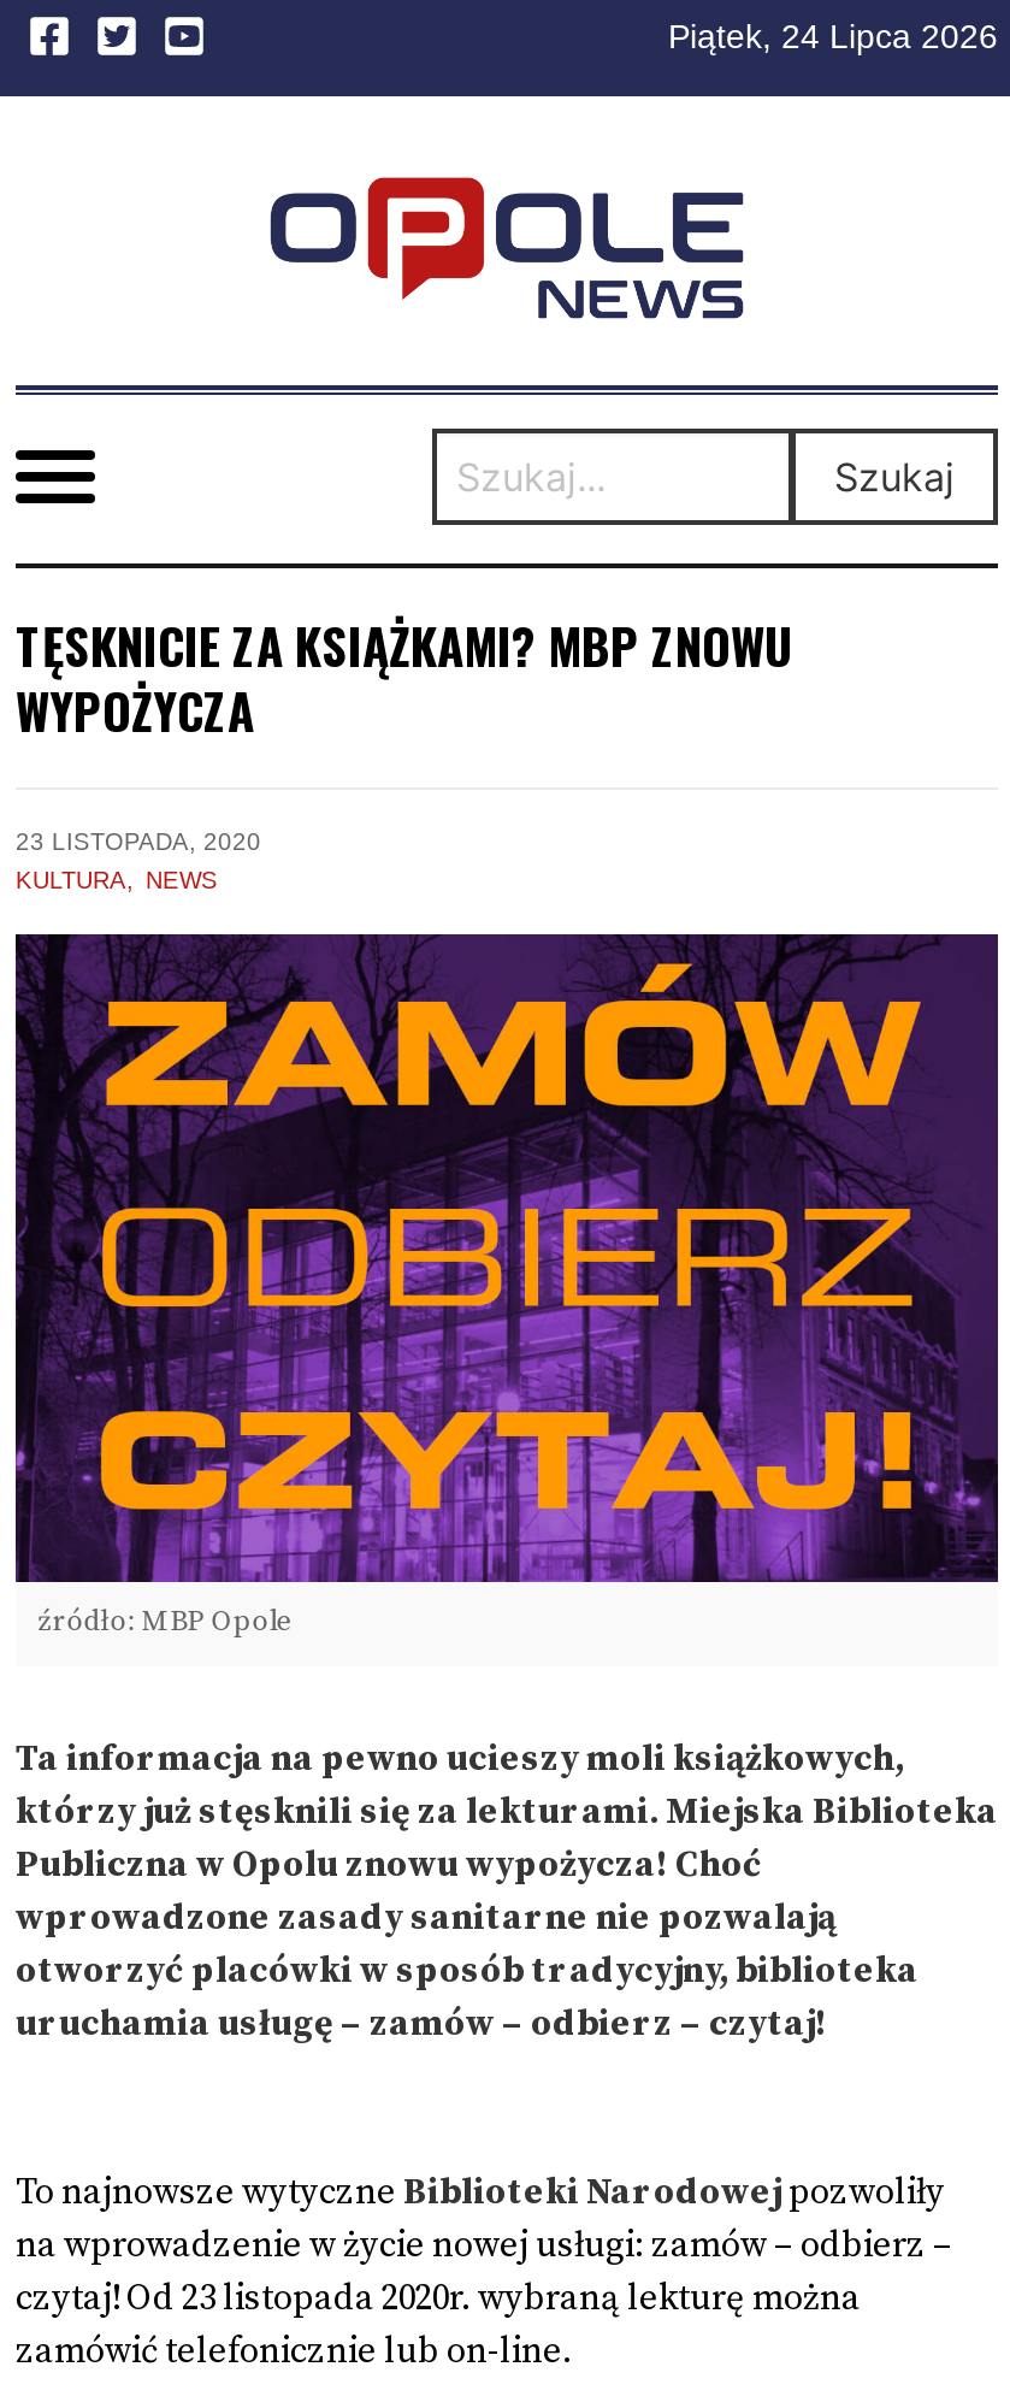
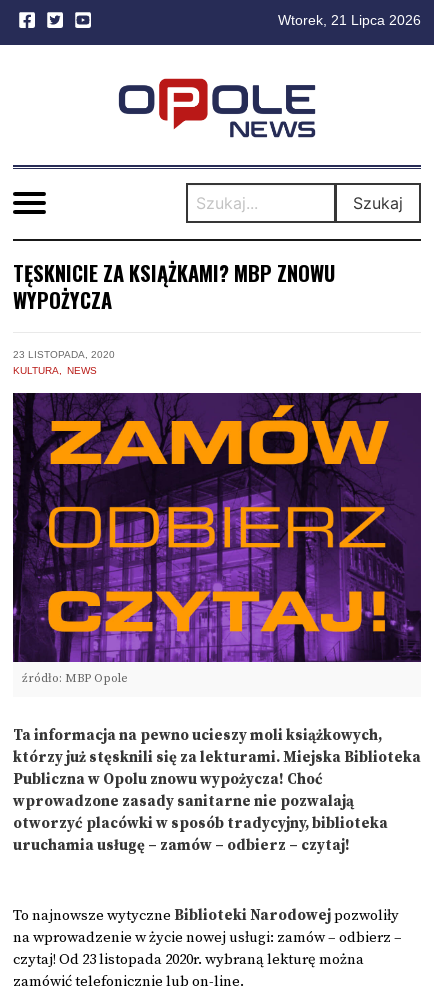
[668,17,998,55] Piątek, 24 Lipca 2026 -> [278,12,421,28] Wtorek, 21 Lipca 2026

